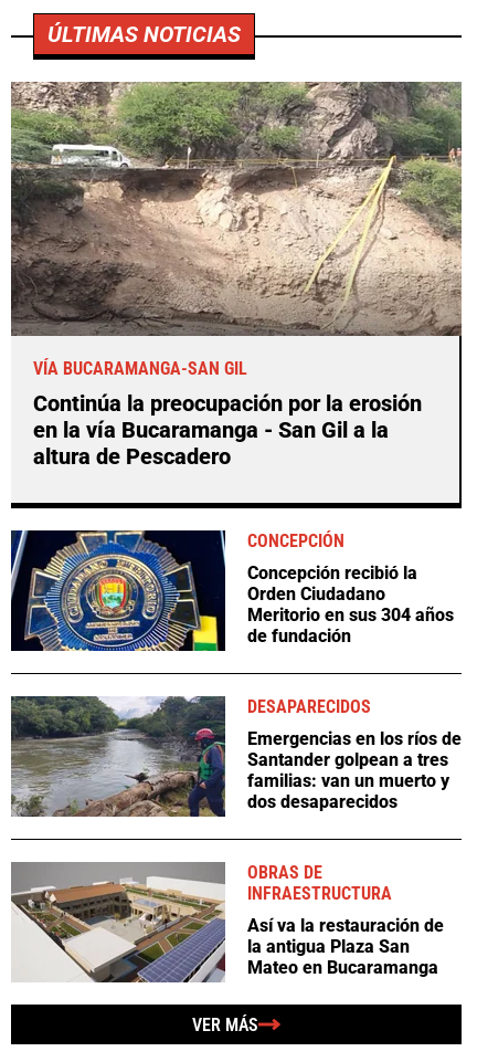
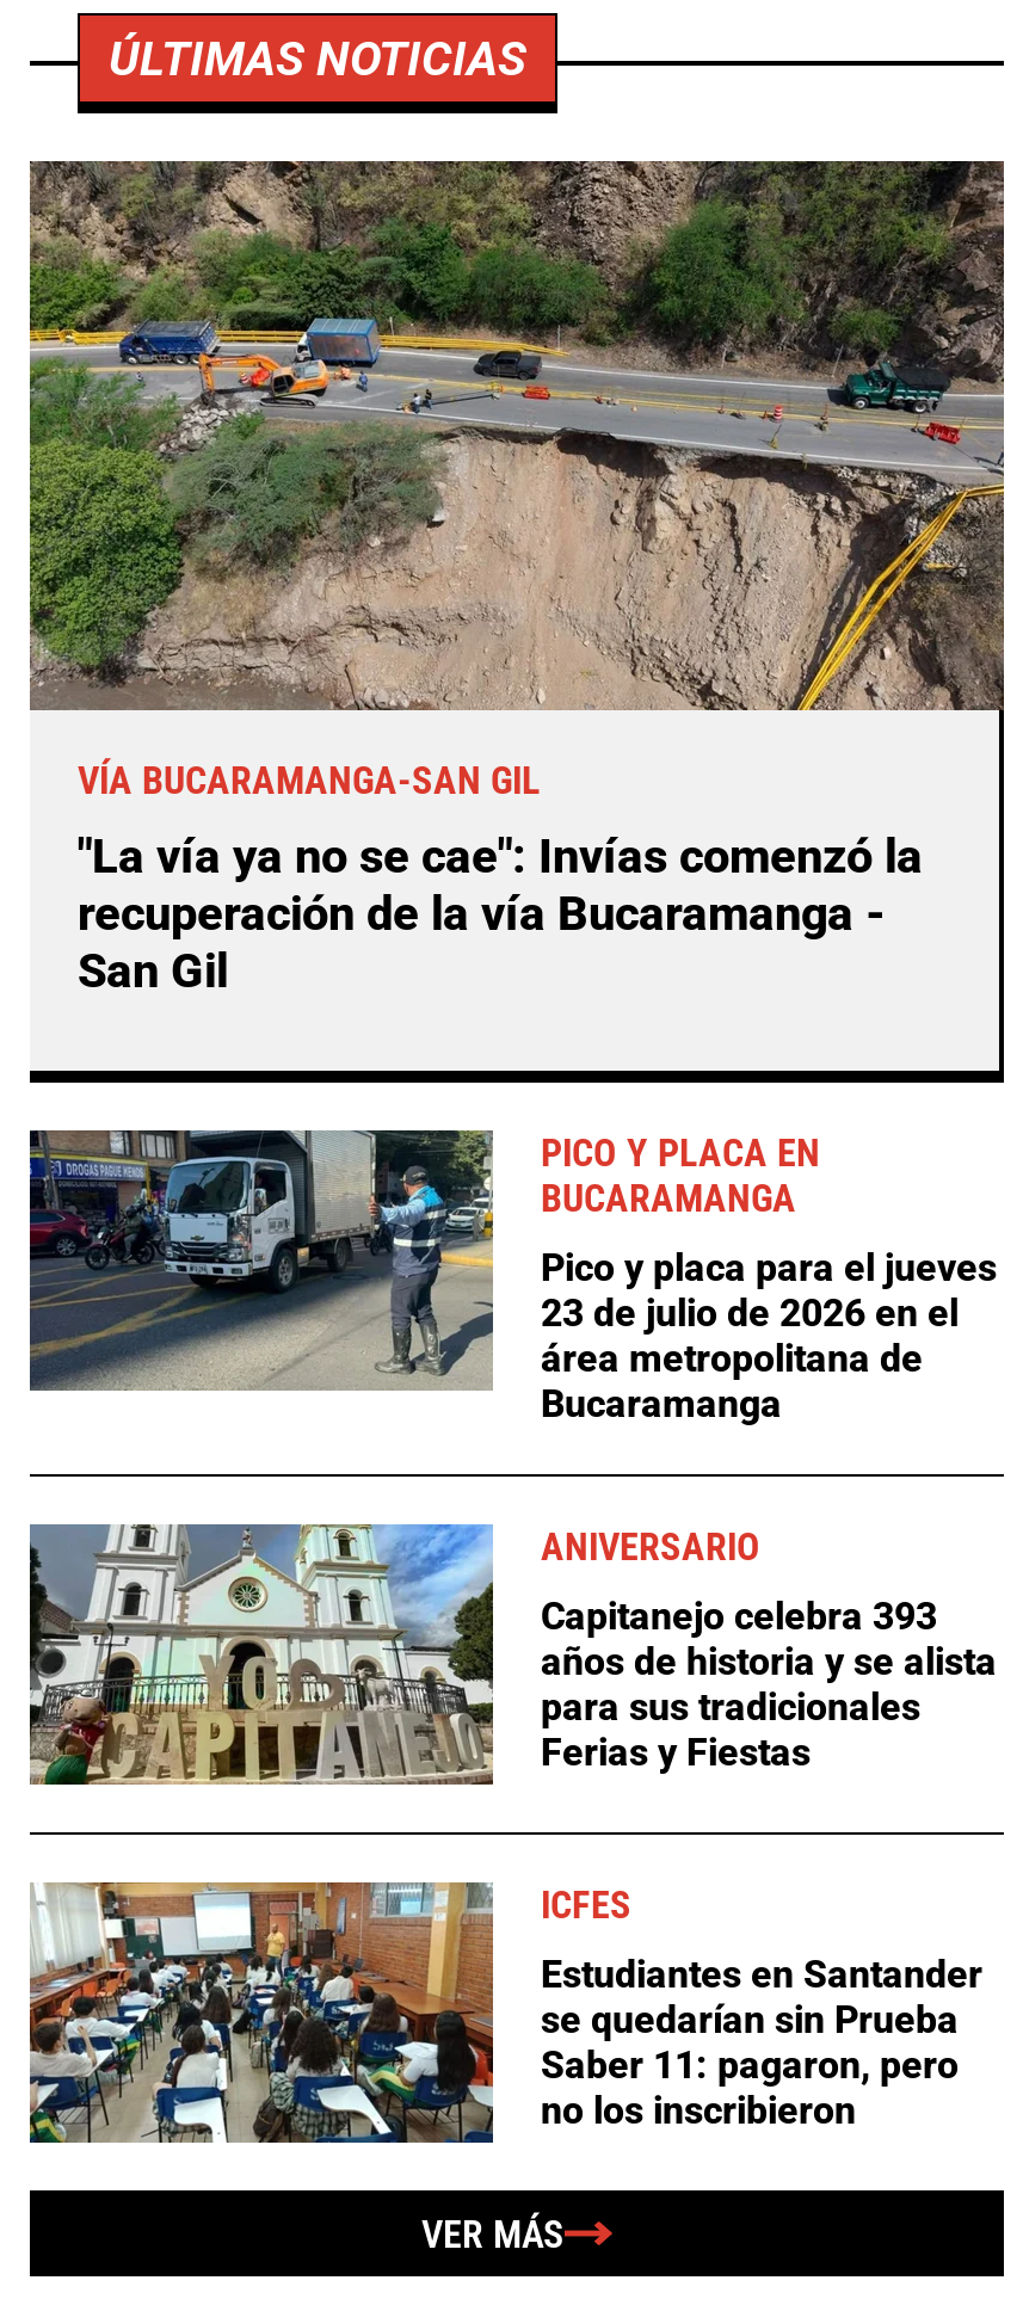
[11,81,462,337] [image] -> [30,161,1004,713] [image]
[33,390,422,470] Continúa la preocupación por la erosión | en la vía Bucaramanga - San Gil a la | altura de Pescadero -> [78,827,923,999] "La vía ya no se cae": Invías comenzó la | recuperación de la vía Bucaramanga - | San Gil
[11,529,344,652] [image] | CONCEPCIÓN -> [30,1128,820,1393] [image] | PICO Y PLACA EN | BUCARAMANGA
[247,562,454,646] Concepción recibió la | Orden Ciudadano | Meritorio en sus 304 años | de fundación -> [541,1245,997,1426] Pico y placa para el jueves | 23 de julio de 2026 en el | área metropolitana de | Bucaramanga
[11,695,371,817] [image] | DESAPARECIDOS -> [30,1522,760,1785] [image] | ANIVERSARIO
[247,728,462,812] Emergencias en los ríos de | Santander golpean a tres | familias: van un muerto y | dos desaparecidos -> [541,1594,997,1775] Capitanejo celebra 393 | años de historia y se alista | para sus tradicionales | Ferias y Fiestas
[11,862,392,984] [image] | OBRAS DE | INFRAESTRUCTURA -> [27,1880,631,2145] [image] | ICFES
[247,915,444,978] Así va la restauración de | la antigua Plaza San | Mateo en Bucaramanga -> [541,1952,982,2133] Estudiantes en Santander | se quedarían sin Prueba | Saber 11: pagaron, pero | no los inscribieron

